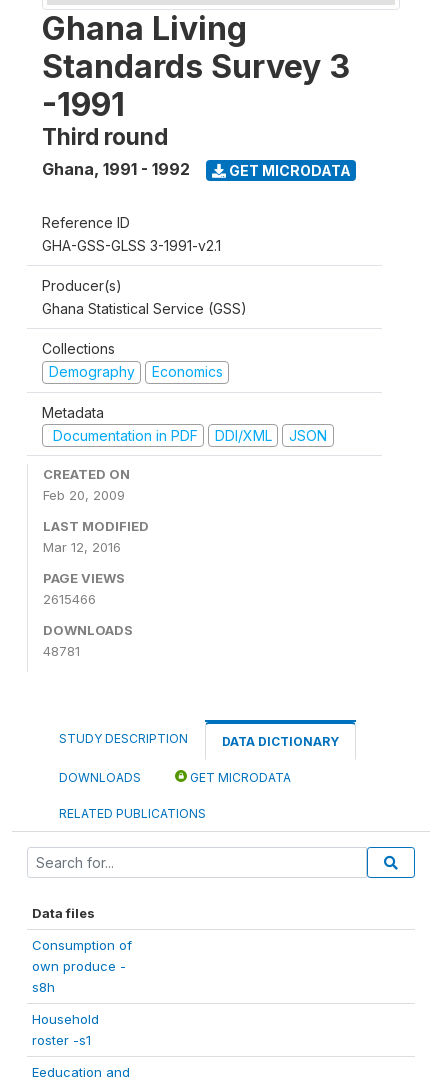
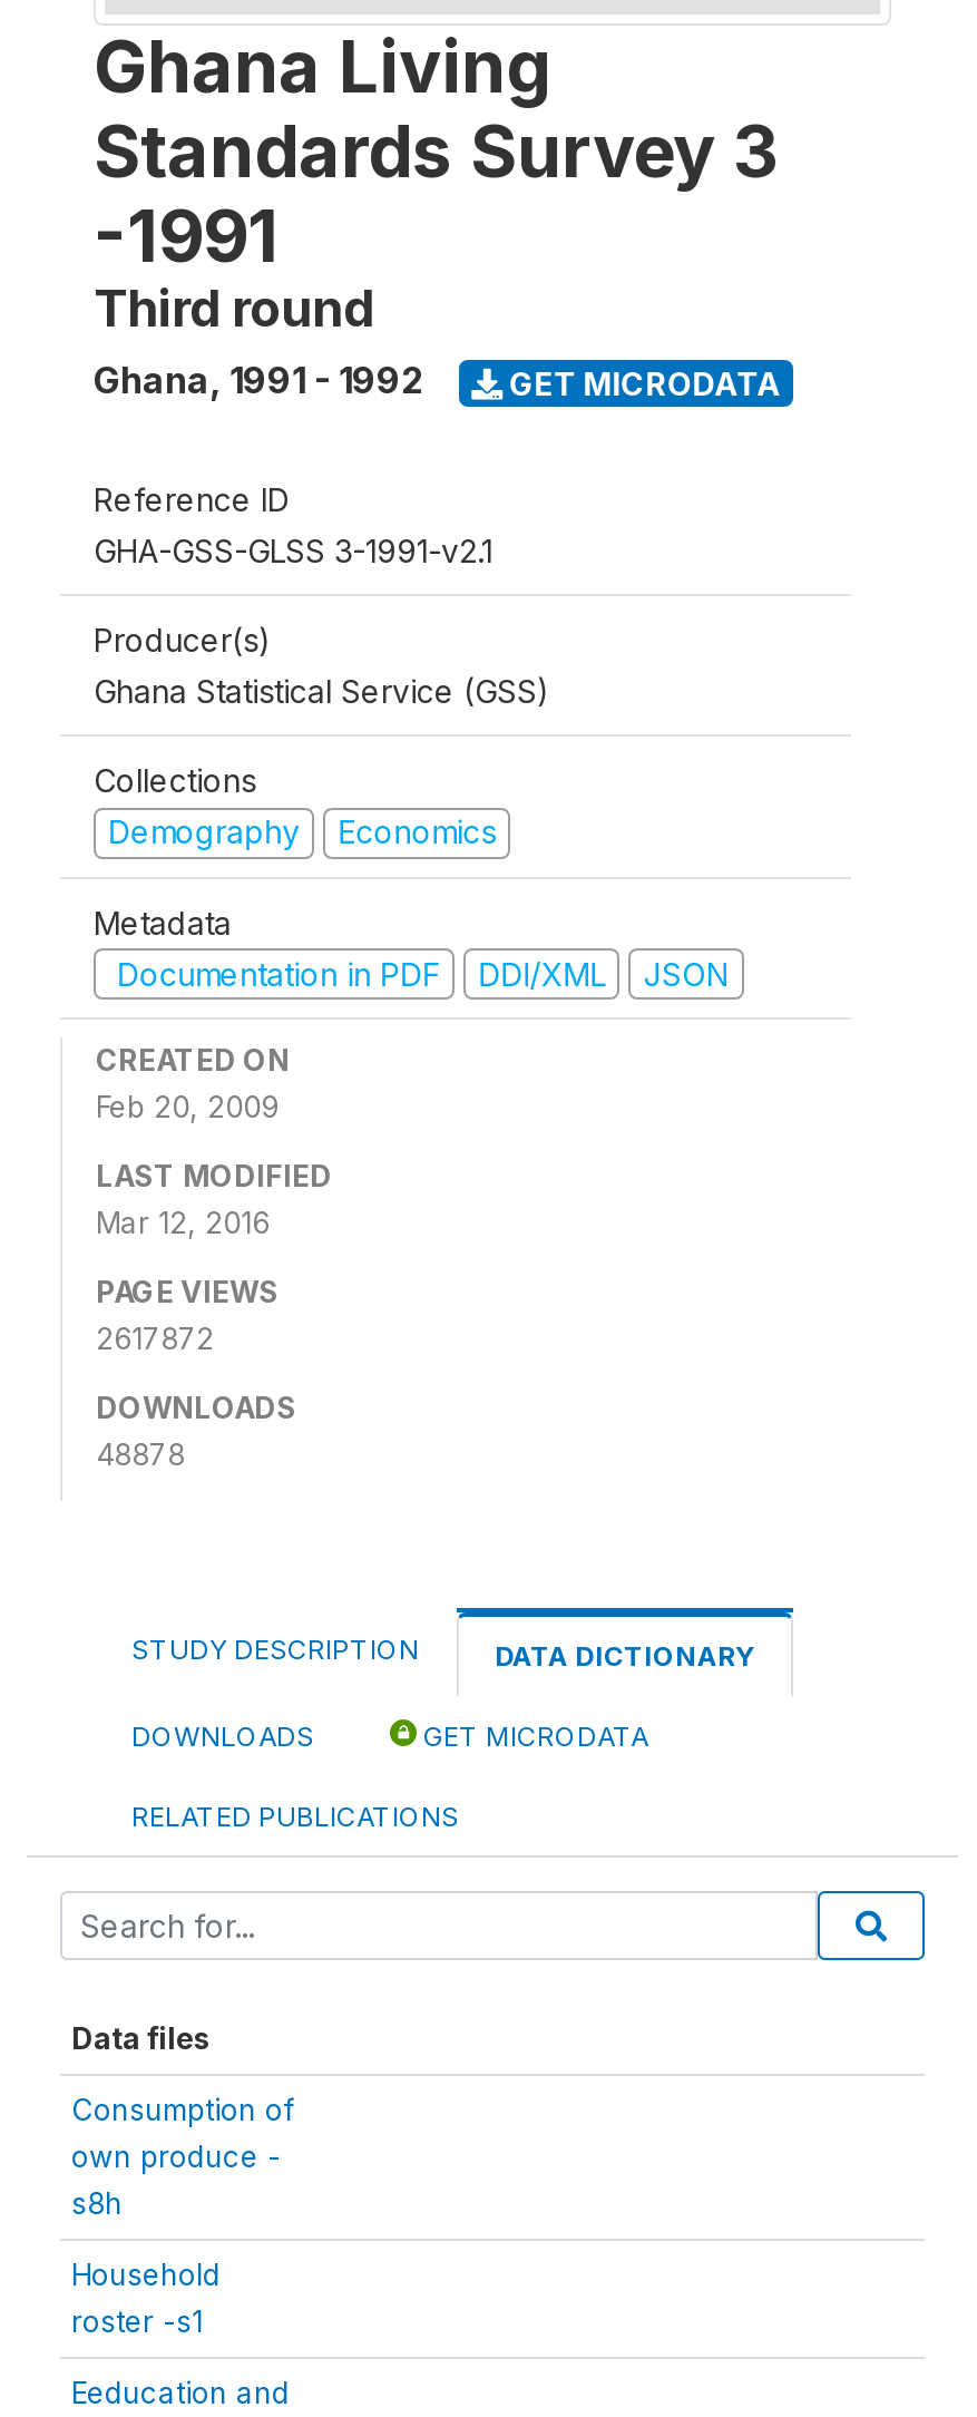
[43,591,96,607] 2615466 -> [96,1320,214,1356] 2617872
[43,643,80,659] 48781 -> [96,1436,185,1472] 48878

